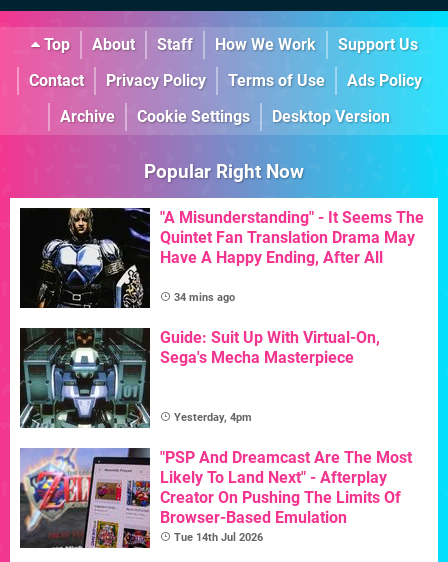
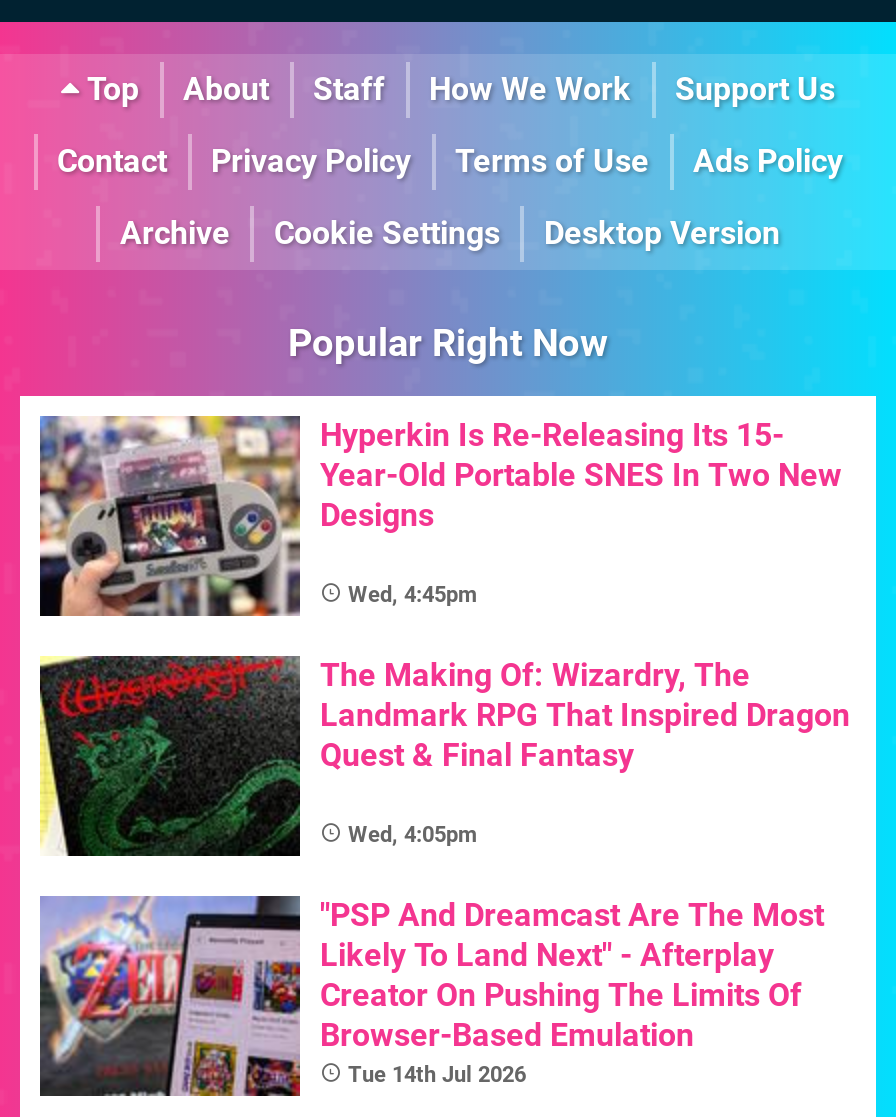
[19,207,424,309] [image] | "A Misunderstanding" - It Seems The | Quintet Fan Translation Drama May | Have A Happy Ending, After All -> [38,415,842,619] [image] | Hyperkin Is Re-Releasing Its 15- | Year-Old Portable SNES In Two New | Designs
[174,291,235,304] 34 mins ago -> [348,581,478,607] Wed, 4:45pm
[19,327,380,429] [image] | Guide: Suit Up With Virtual-On, | Sega's Mecha Masterpiece -> [38,655,850,859] [image] | The Making Of: Wizardry, The | Landmark RPG That Inspired Dragon | Quest & Final Fantasy
[174,411,252,424] Yesterday, 4pm -> [348,821,478,847] Wed, 4:05pm

